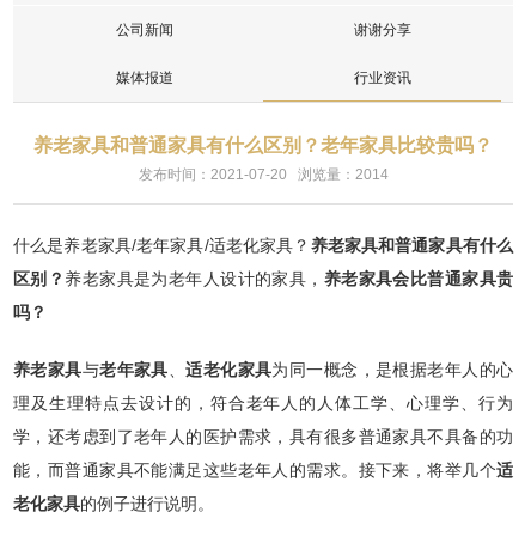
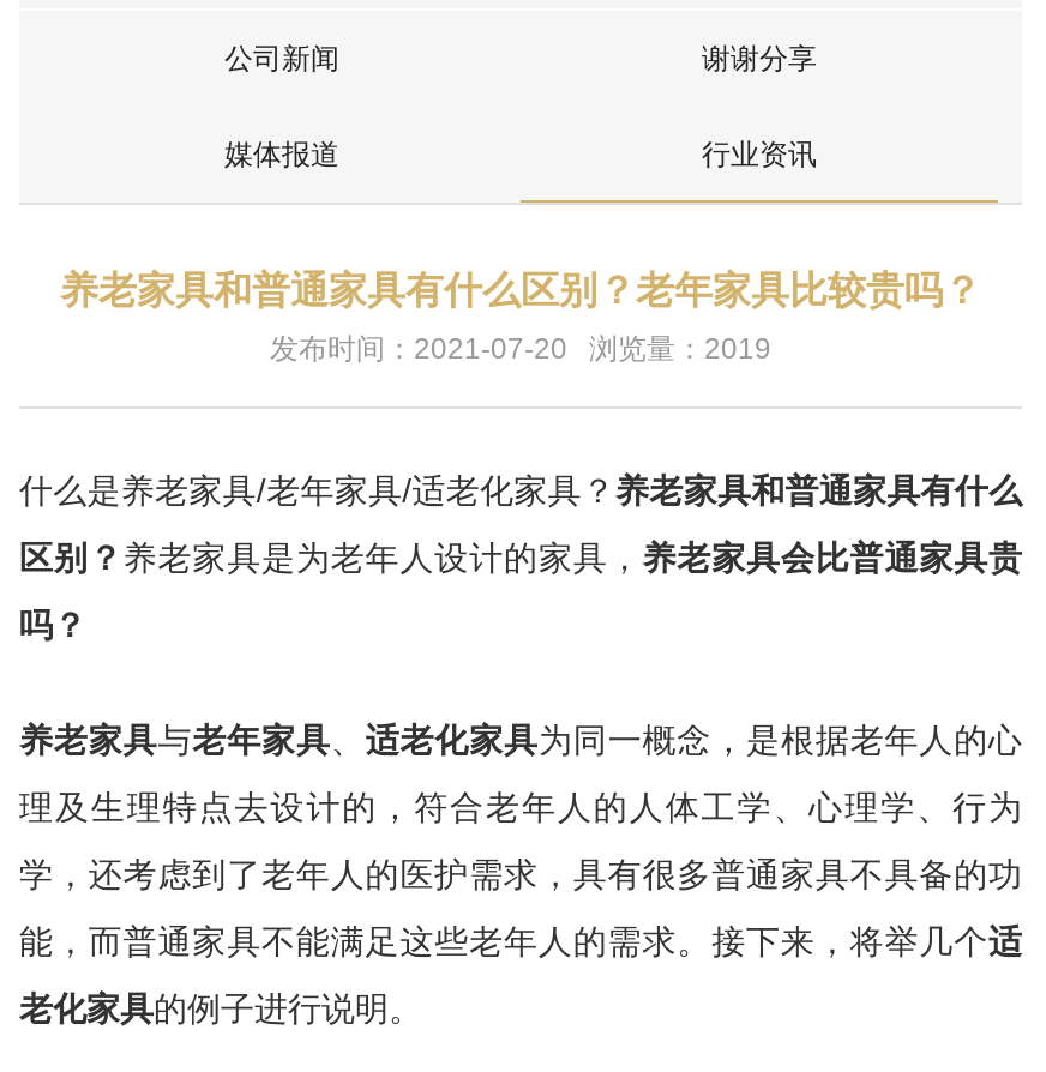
[138,166,388,183] 发布时间：2021-07-20 浏览量：2014 -> [270,332,771,366] 发布时间：2021-07-20 浏览量：2019

